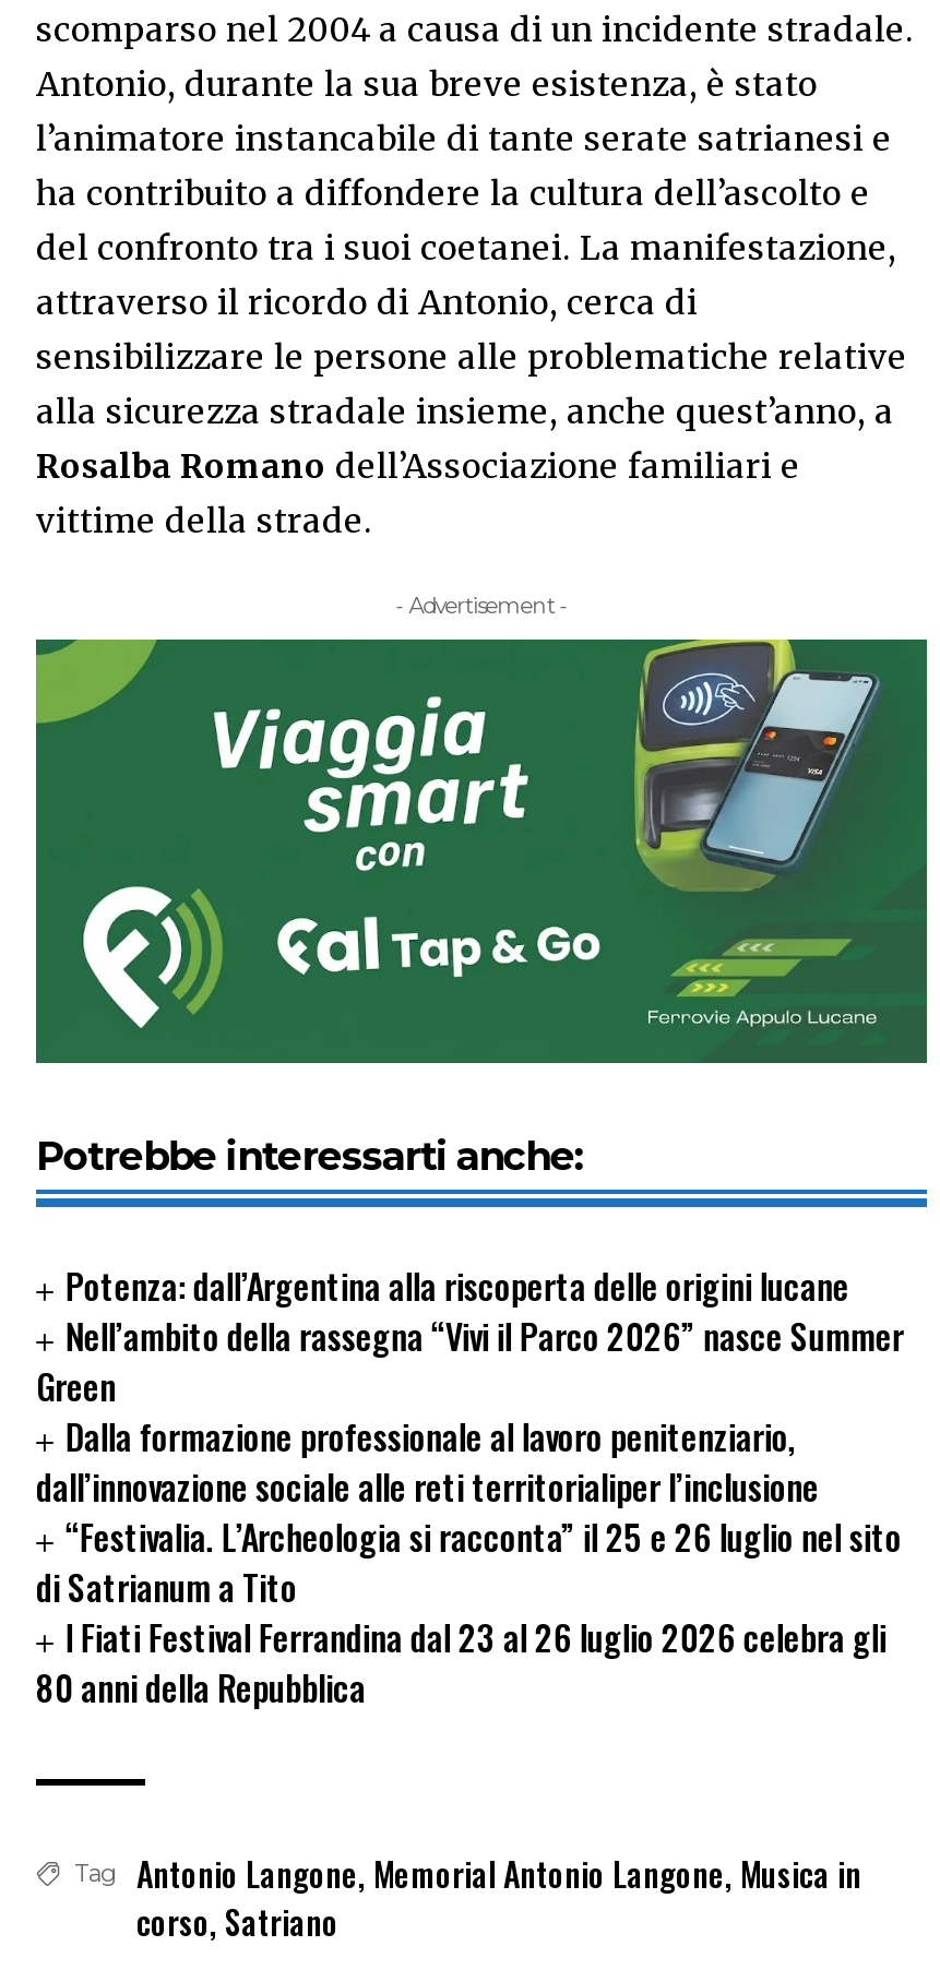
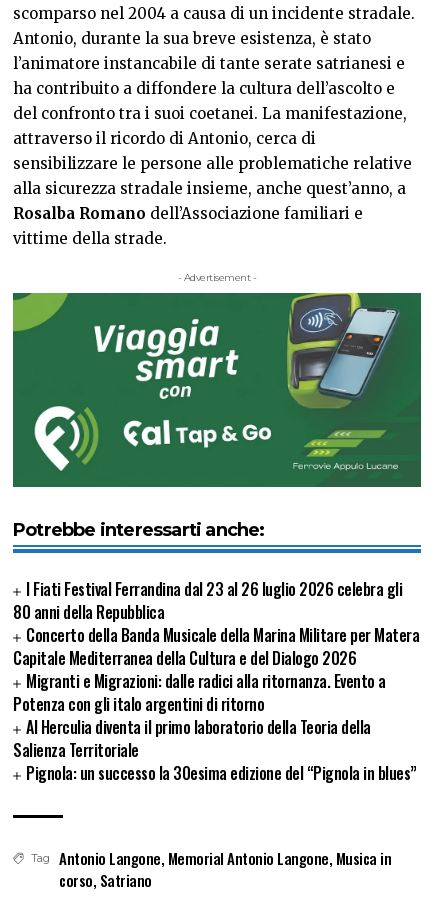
[36,1261,904,1614] Potenza: dall’Argentina alla riscoperta delle origini lucane | Nell’ambito della rassegna “Vivi il Parco 2026” nasce Summer | Green | Dalla formazione professionale al lavoro penitenziario, | dall’innovazione sociale alle reti territorialiper l’inclusione | “Festivalia. L’Archeologia si racconta” il 25 e 26 luglio nel sito | di Satrianum a Tito -> none
moved [36,1612,886,1715] -> [13,577,402,624]: l Fiati Festival Ferrandina dal 23 al 26 luglio 2026 celebra gli | 80 anni della Repubblica
none -> [13,623,419,785] Concerto della Banda Musicale della Marina Militare per Matera | Capitale Mediterranea della Cultura e del Dialogo 2026 | Migranti e Migrazioni: dalle radici alla ritornanza. Evento a | Potenza con gli italo argentini di ritorno | AI Herculia diventa il primo laboratorio della Teoria della | Salienza Territoriale | Pignola: un successo la 30esima edizione del “Pignola in blues”

